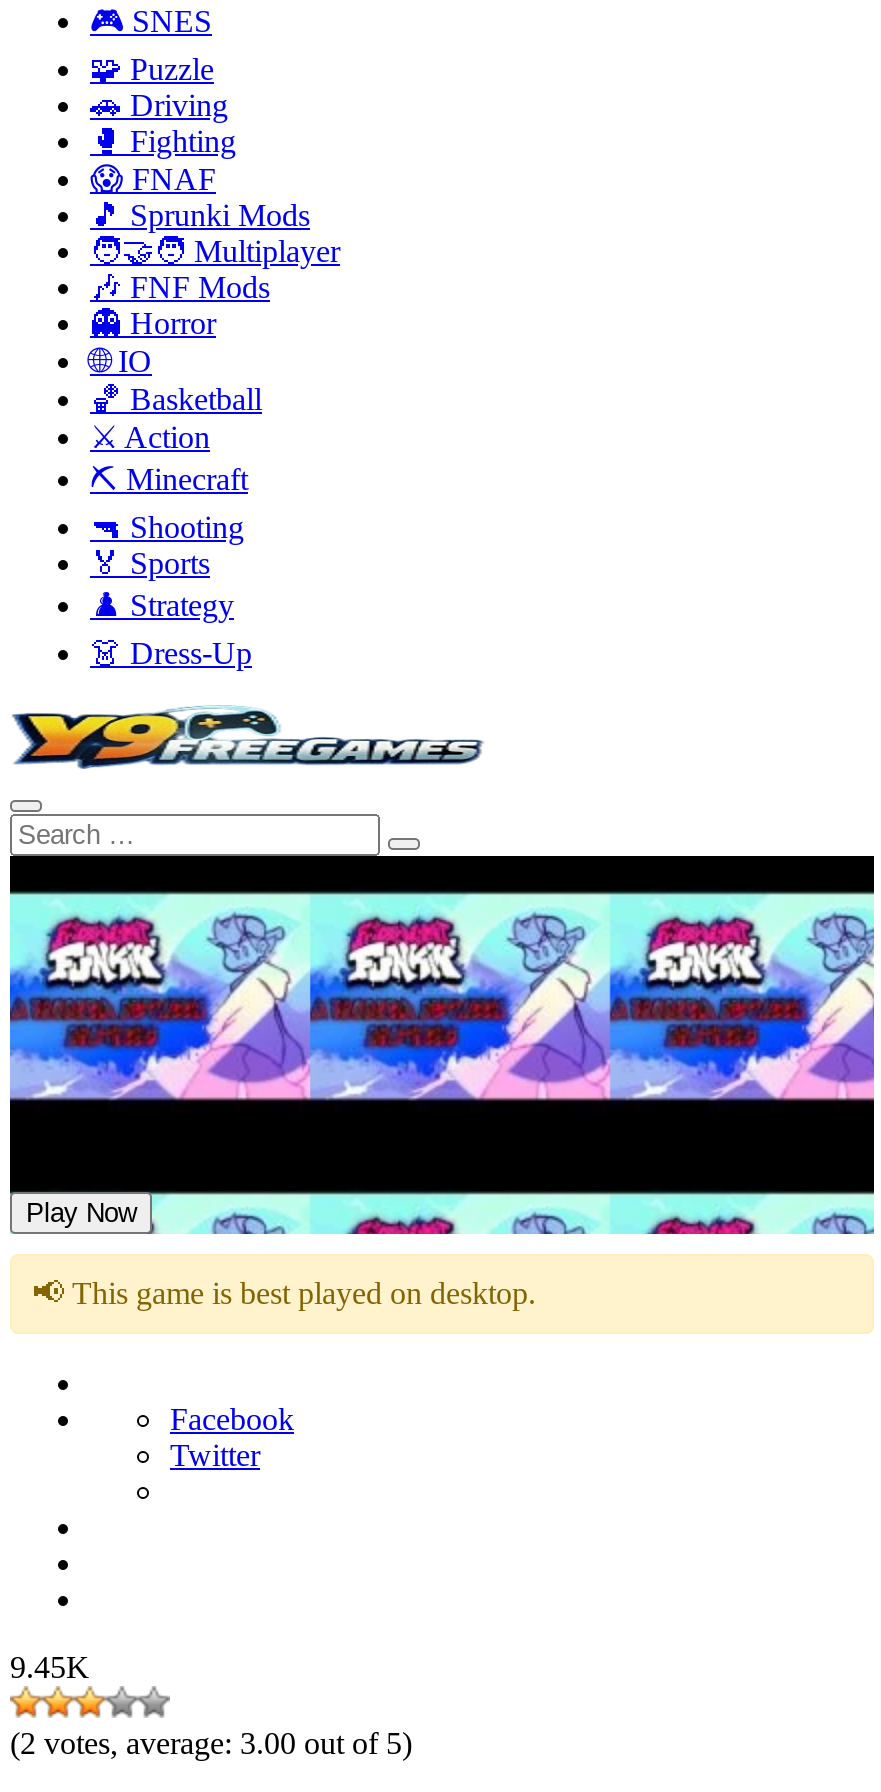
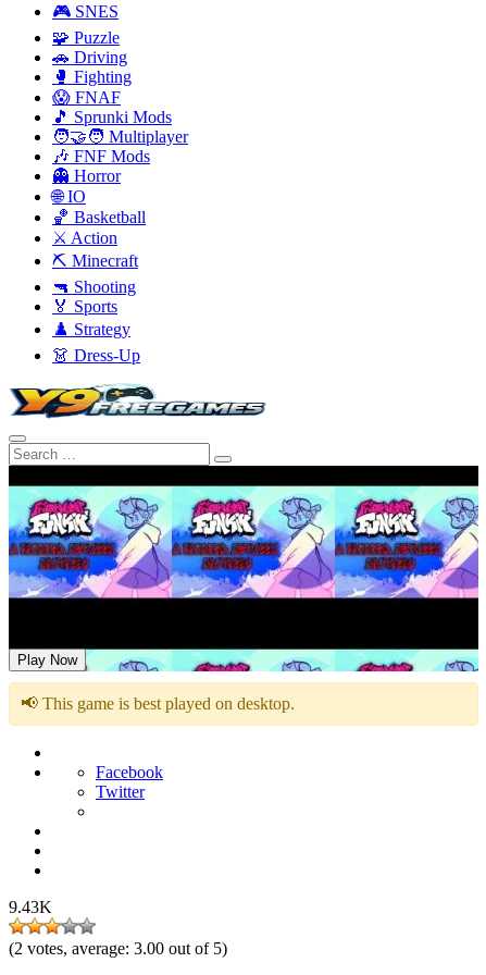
[10,1650,90,1684] 9.45K -> [9,898,52,916] 9.43K

